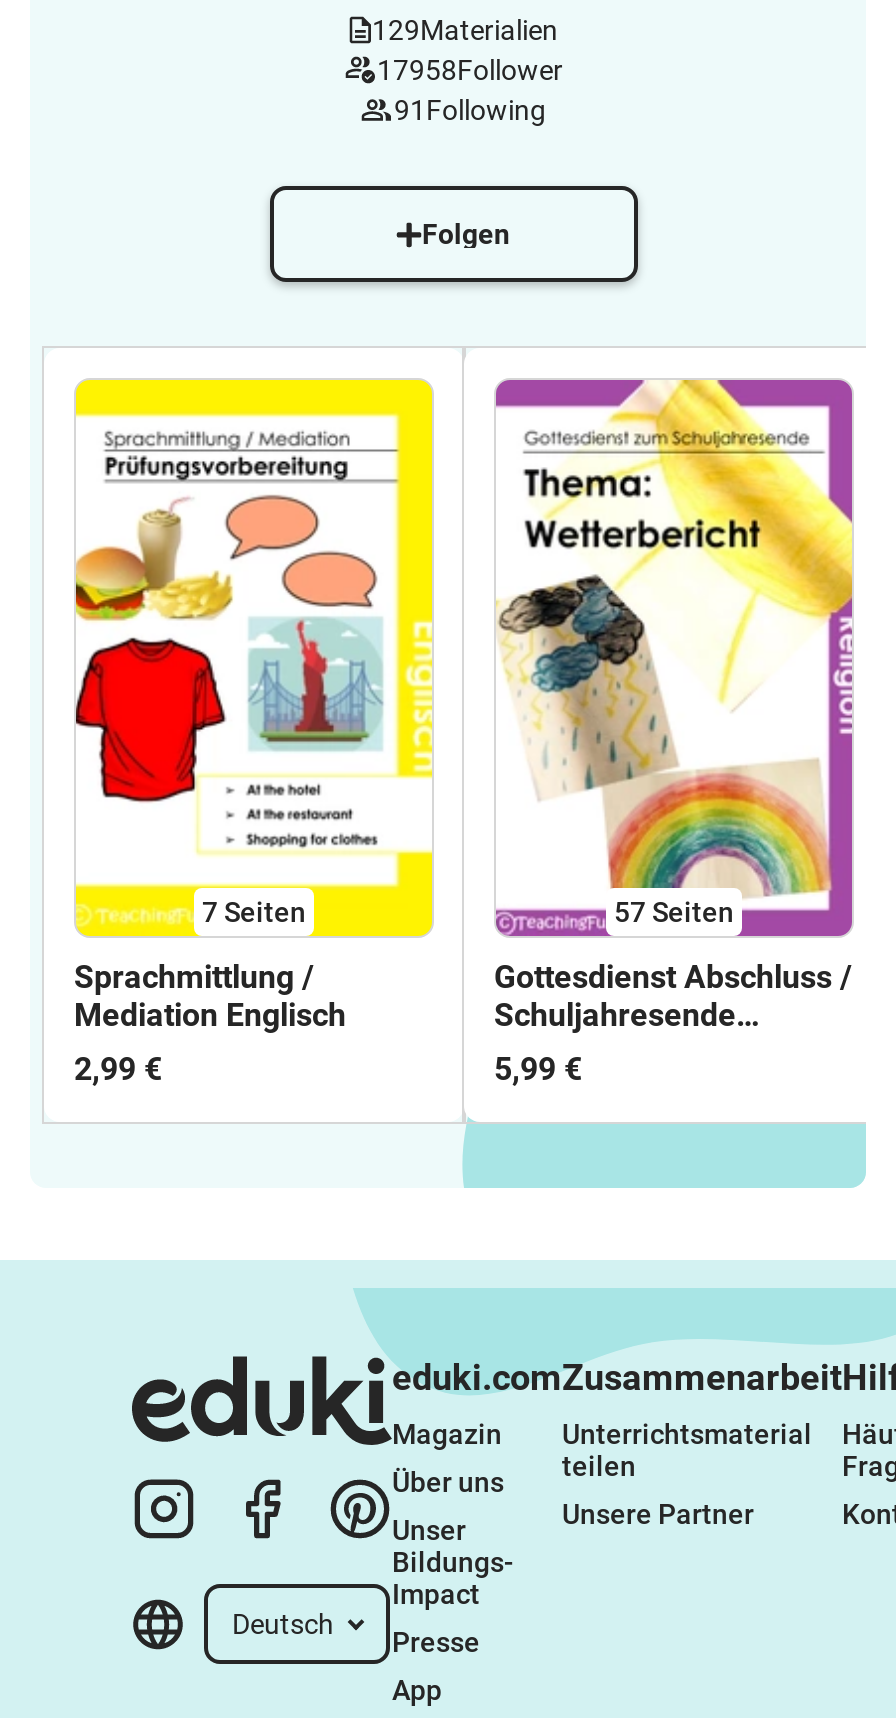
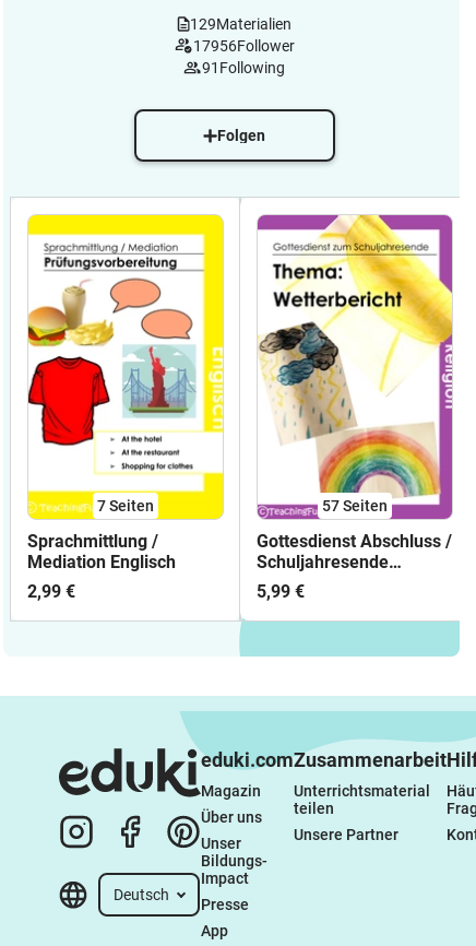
[377,54,563,86] 17958Follower -> [193,37,294,55] 17956Follower

